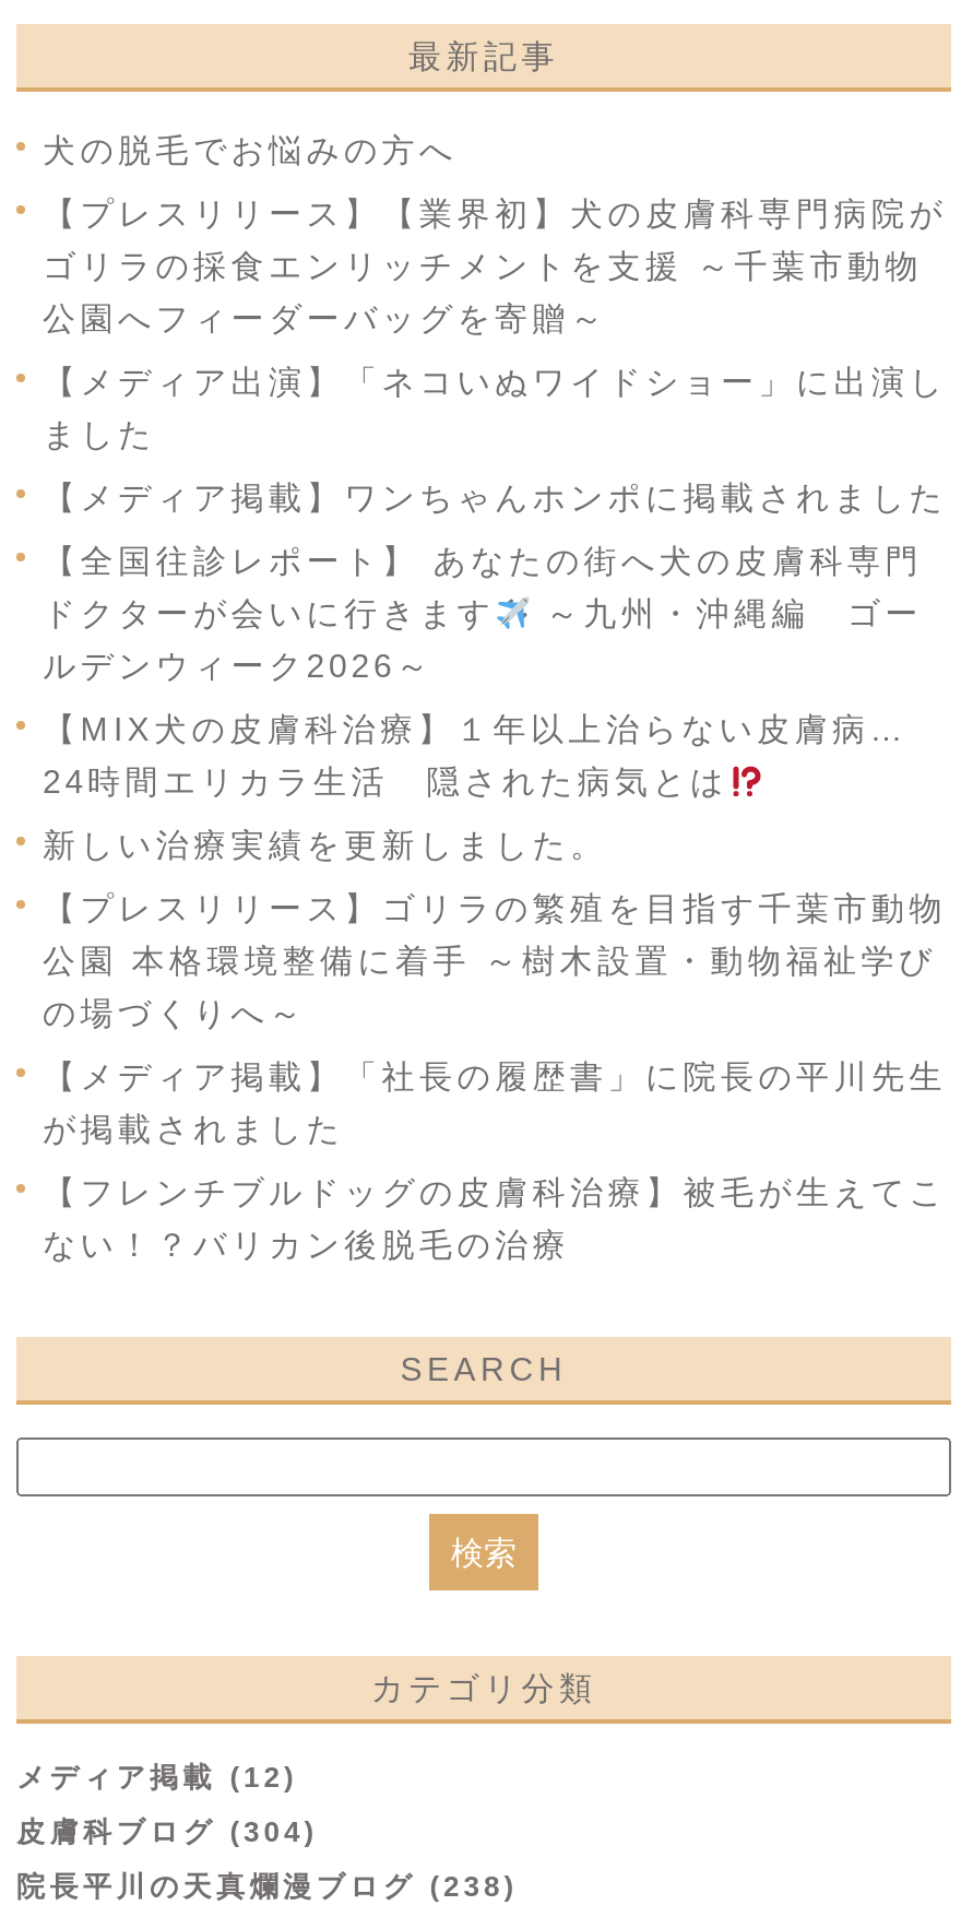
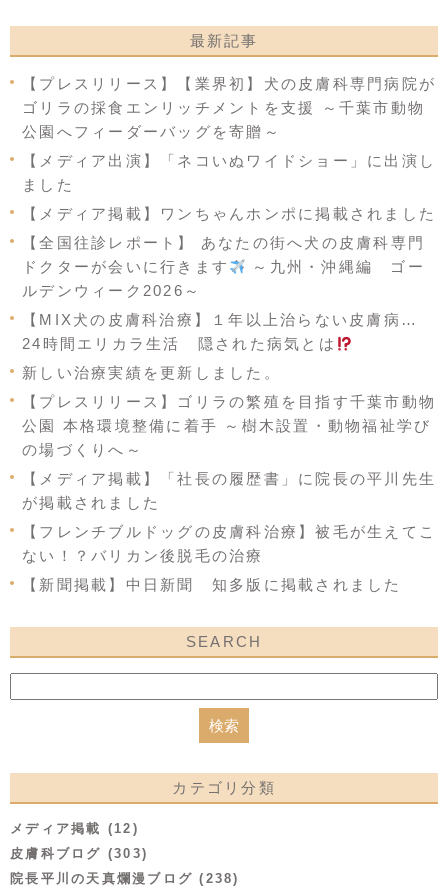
[43,131,457,168] 犬の脱毛でお悩みの方へ -> none
moved [43,195,947,1263] -> [22,75,436,564]: 【プレスリリース】【業界初】犬の皮膚科専門病院が | ゴリラの採食エンリッチメントを支援 ～千葉市動物 | 公園へフィーダーバッグを寄贈～ | ... | 【フレンチブルドッグの皮膚科治療】被毛が生えてこ | ない！？バリカン後脱毛の治療
none -> [22,576,401,593] 【新聞掲載】中日新聞 知多版に掲載されました
[16,1816,318,1848] 皮膚科ブログ (304) -> [10,846,148,861] 皮膚科ブログ (303)

